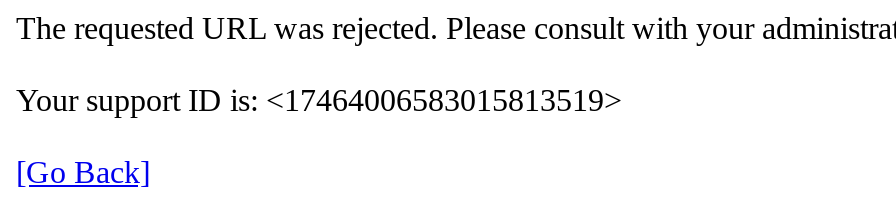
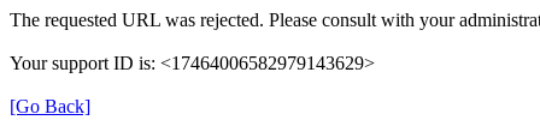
[16,83,622,117] Your support ID is: <17464006583015813519> -> [10,53,375,73] Your support ID is: <17464006582979143629>

